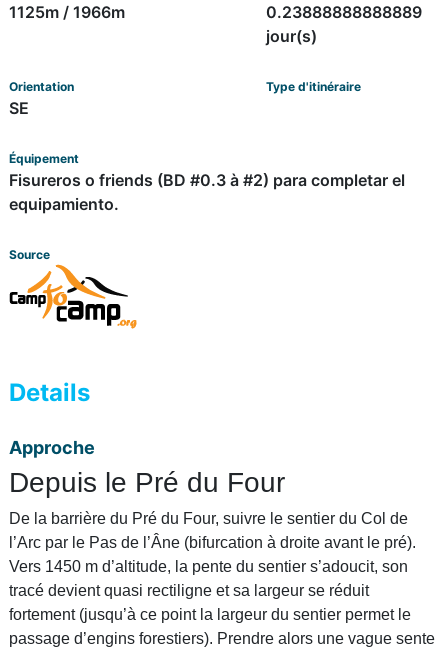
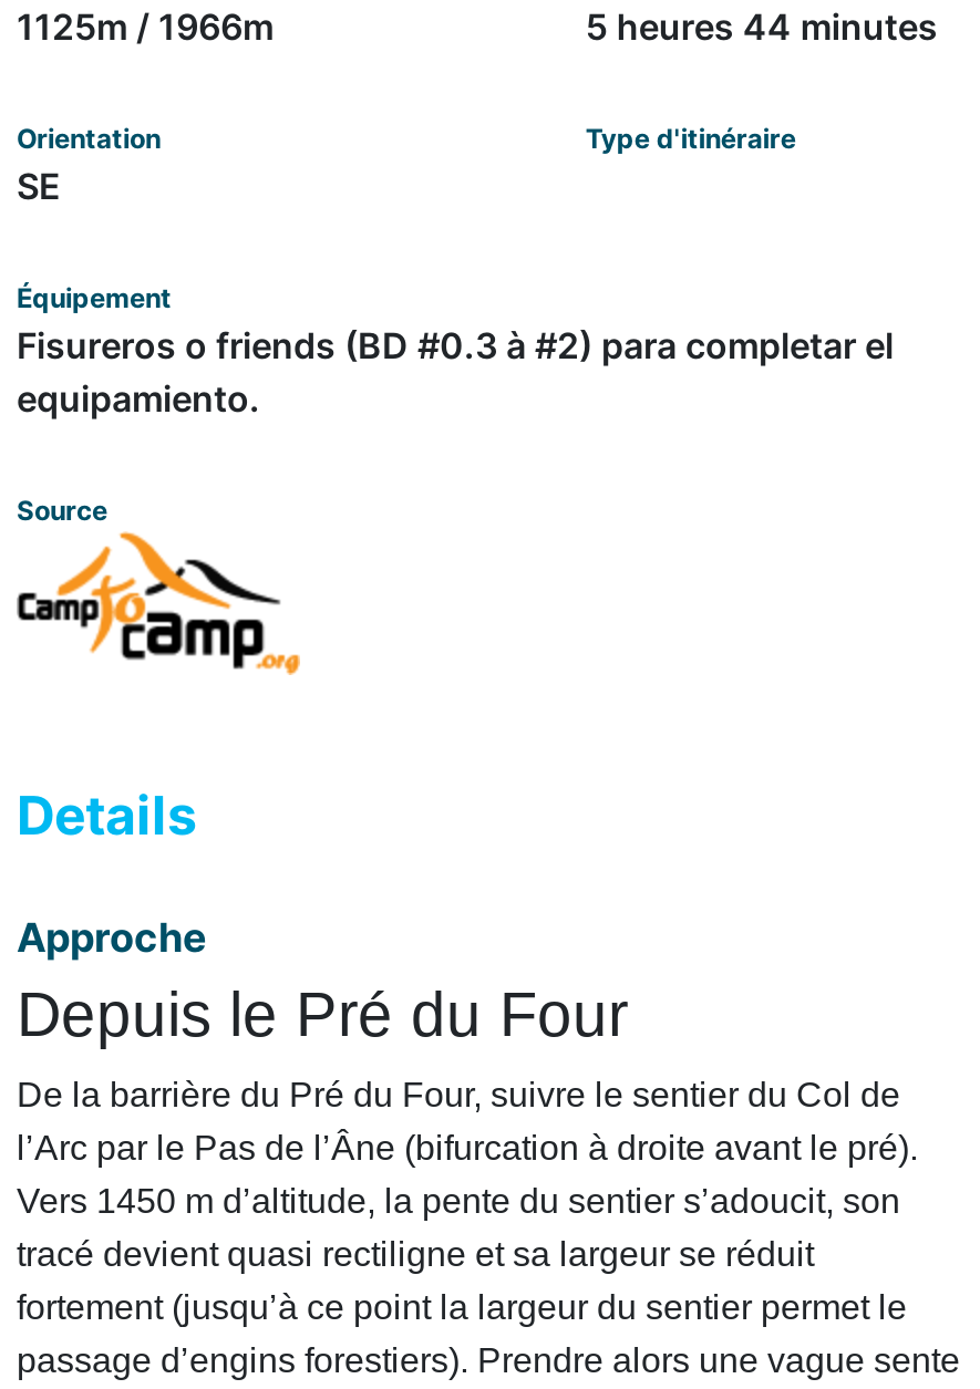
[266,2,422,46] 0.23888888888889 | jour(s) -> [585,4,937,49] 5 heures 44 minutes

